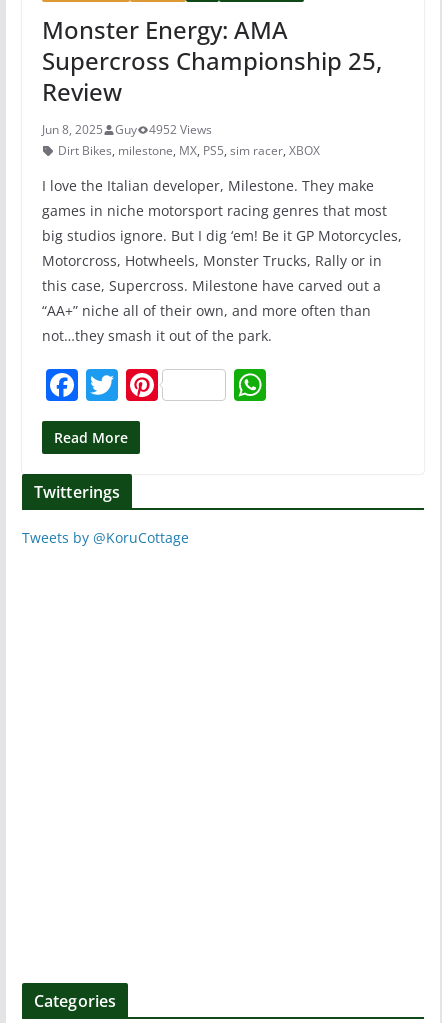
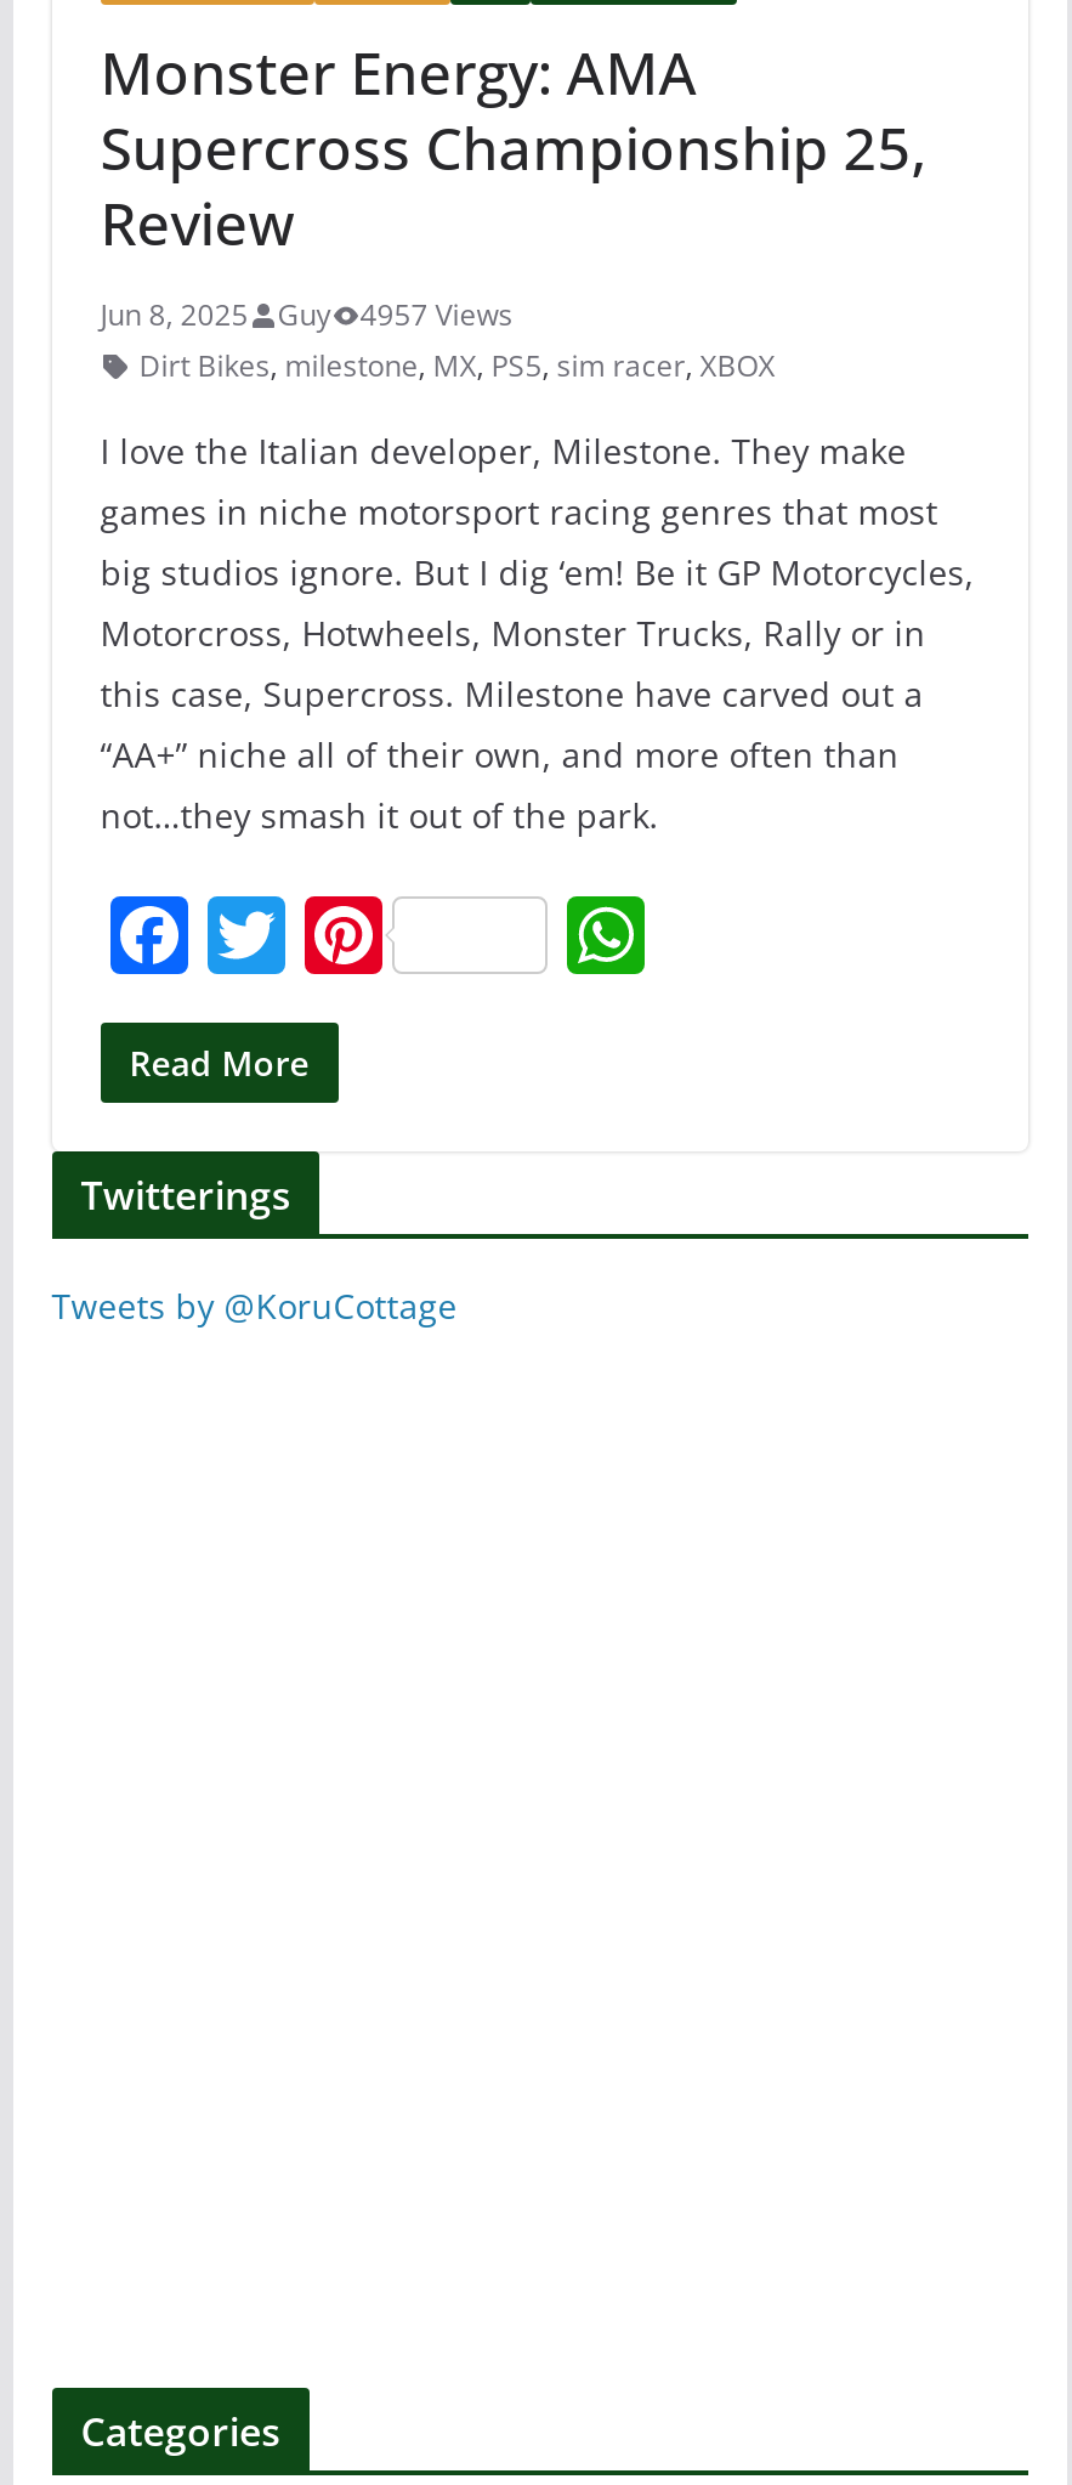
[42,121,212,138] Jun 8, 2025 Guy 4952 Views -> [100,295,513,336] Jun 8, 2025 Guy 4957 Views

